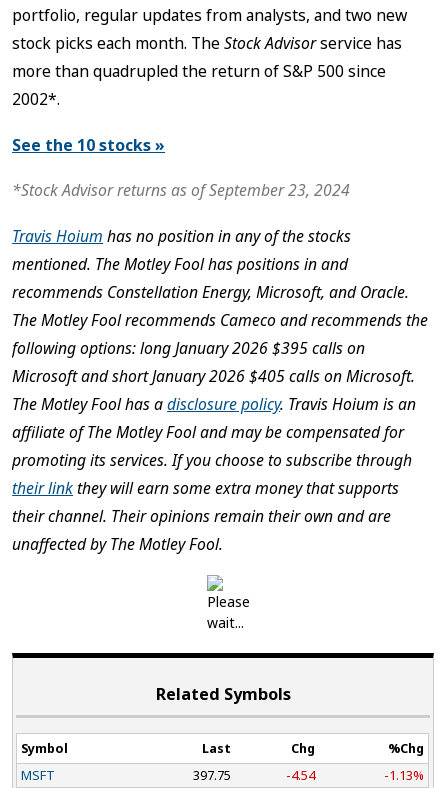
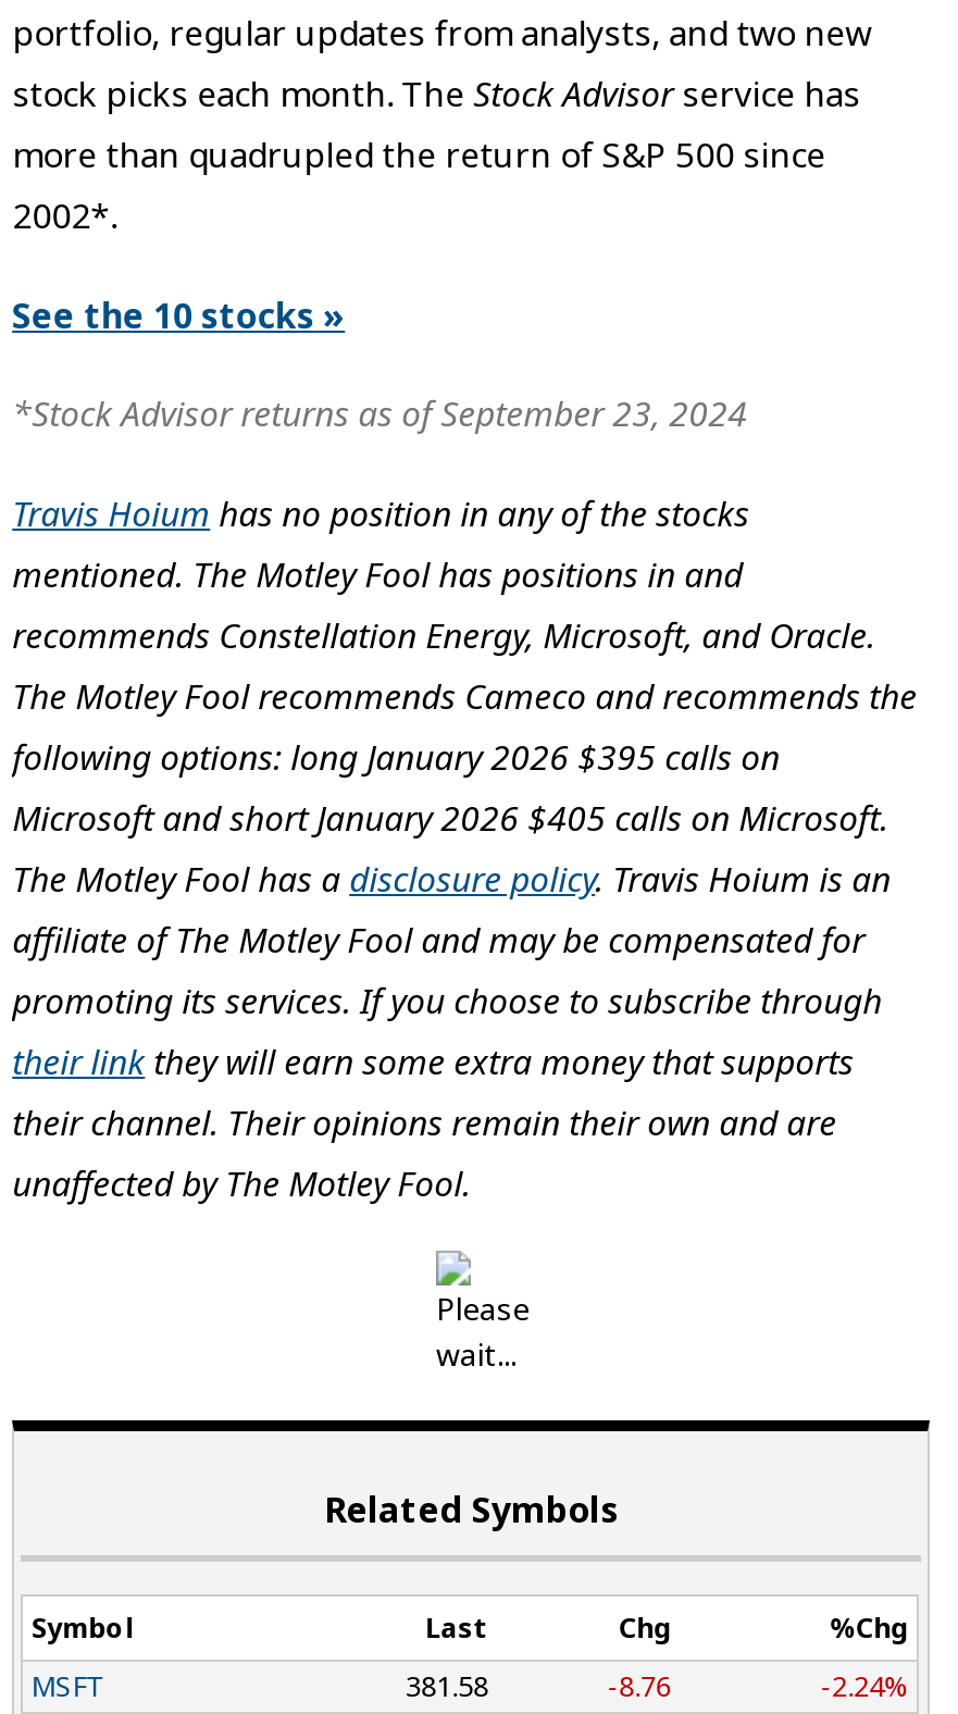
[193,766,231,784] 397.75 -> [406,1666,488,1705] 381.58
[286,766,315,784] -4.54 -> [608,1666,671,1705] -8.76
[384,766,424,784] -1.13% -> [821,1666,908,1705] -2.24%

